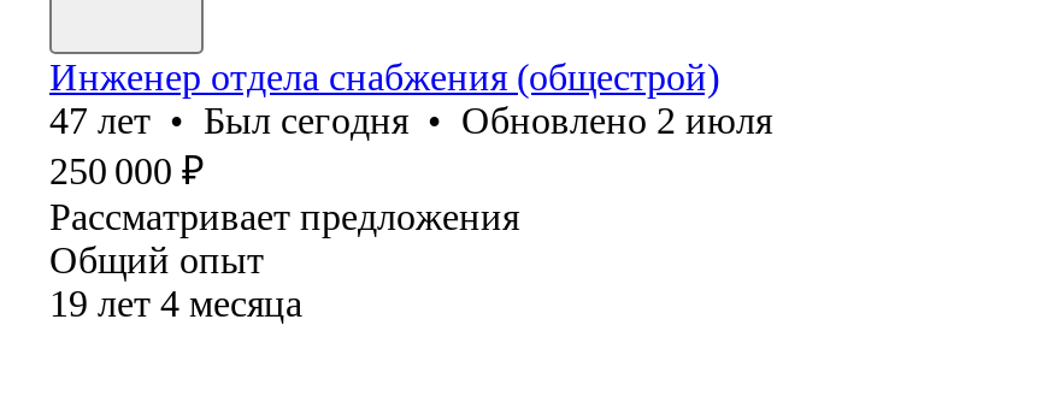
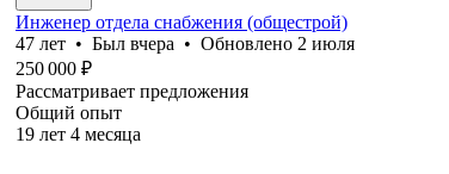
[49,100,772,141] 47 лет • Был сегодня • Обновлено2 июля -> [16,33,355,54] 47 лет • Был вчера • Обновлено2 июля

